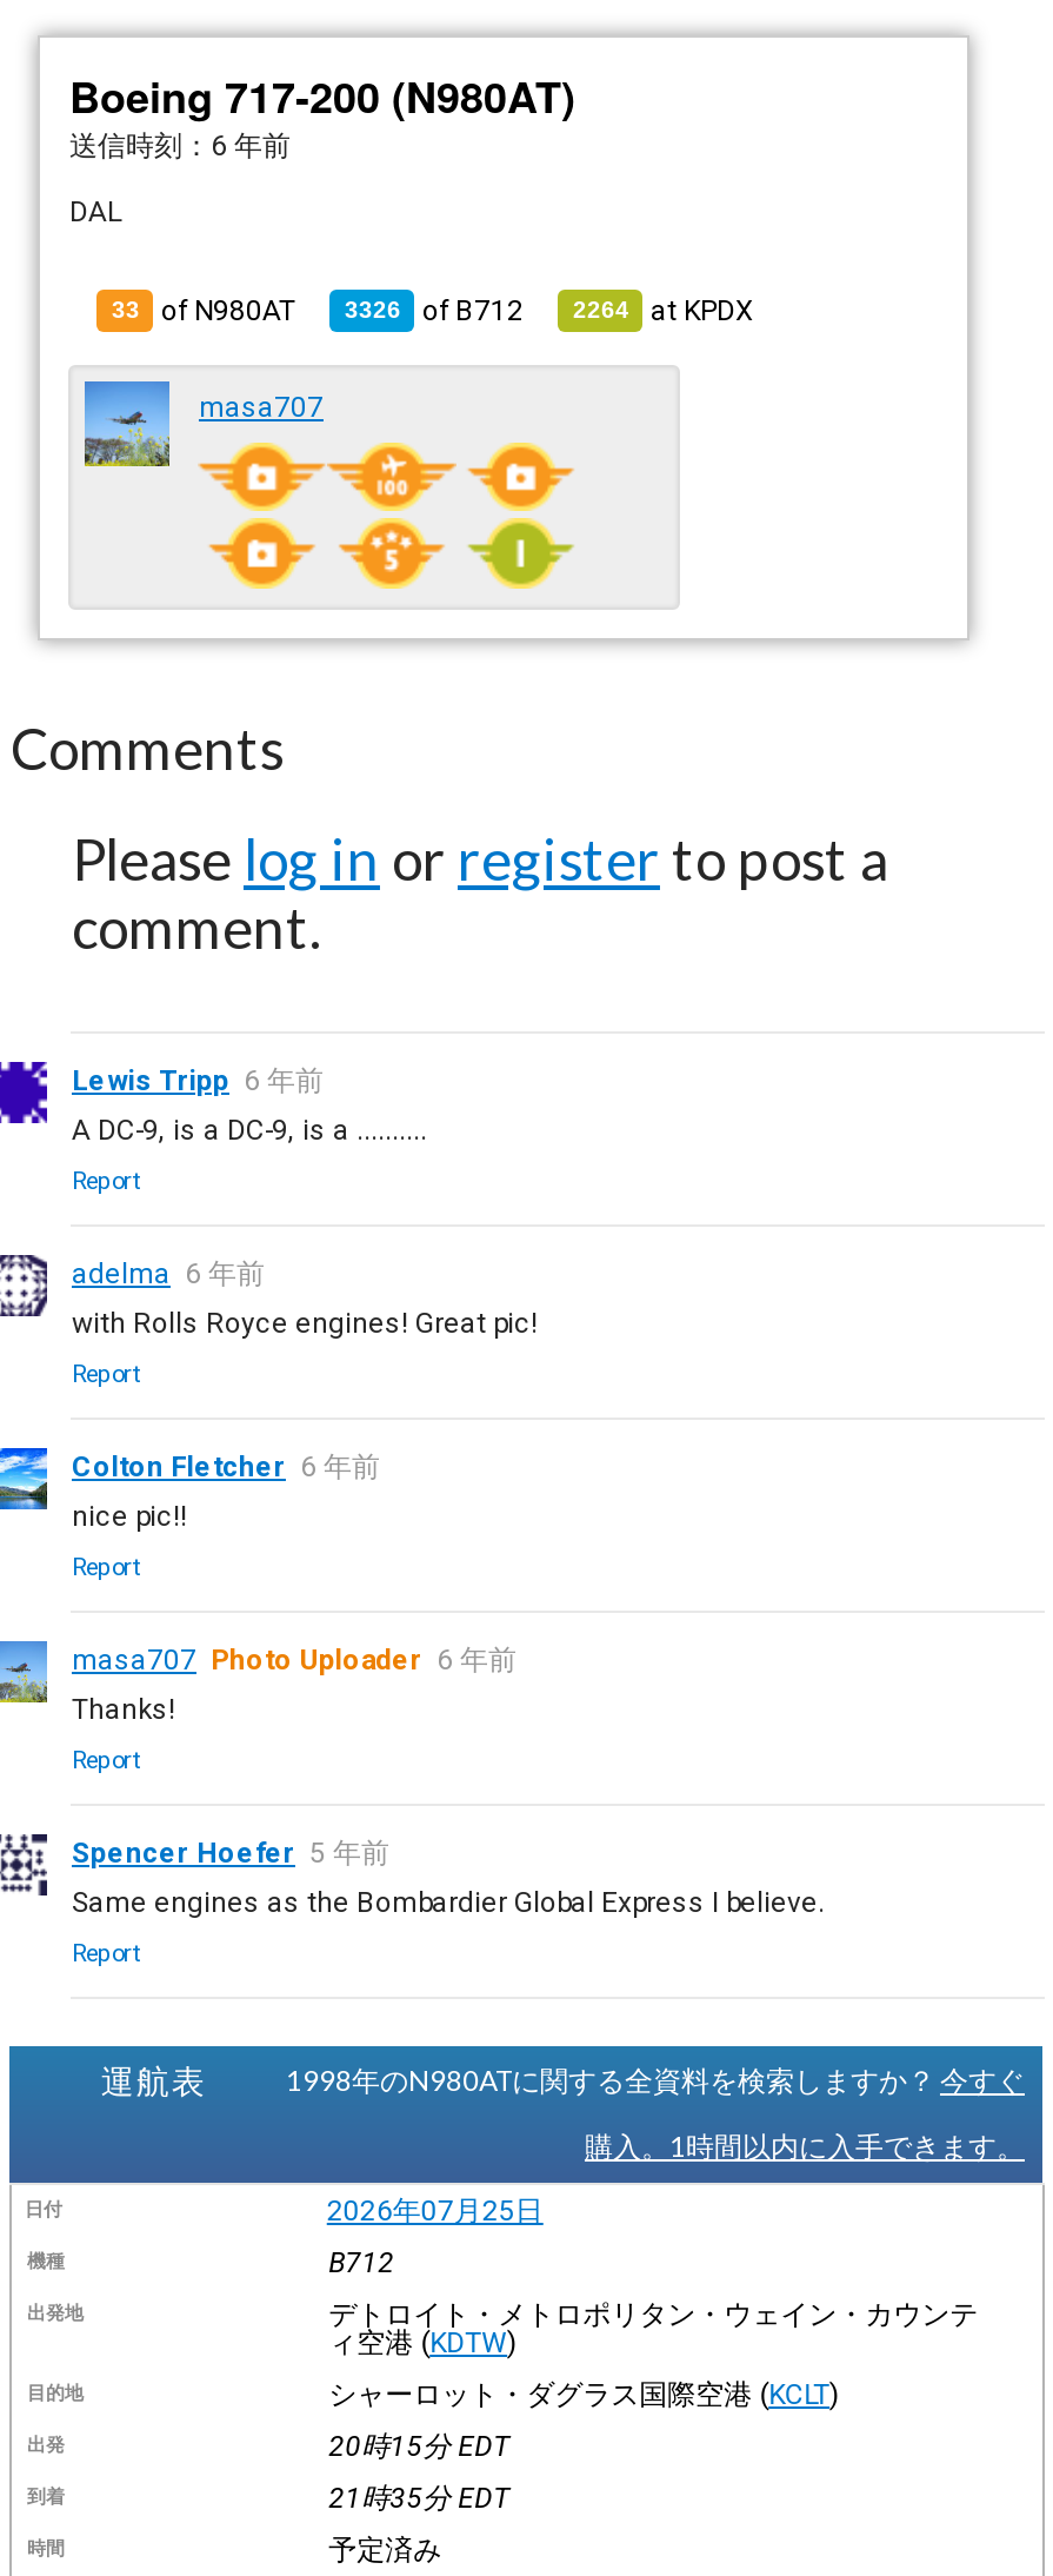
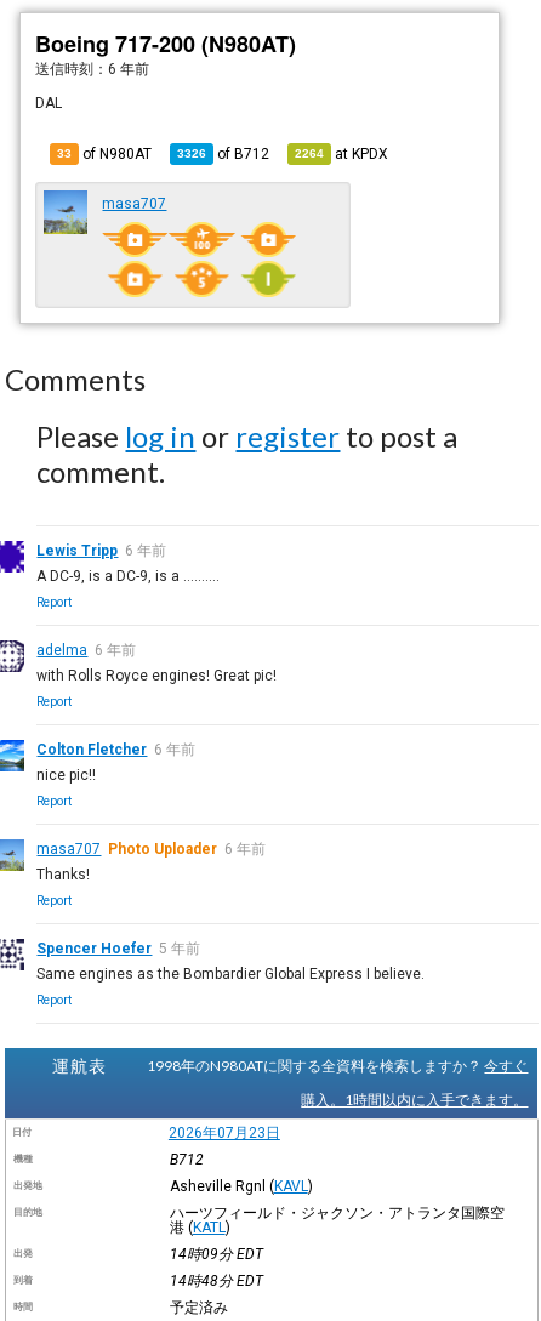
[327,2194,543,2227] 2026年07月25日 -> [168,1124,280,1141] 2026年07月23日
[328,2298,978,2359] デトロイト・メトロポリタン・ウェイン・カウンテ | ィ空港 (KDTW) -> [169,1178,312,1195] Asheville Rgnl (KAVL)
[328,2378,839,2411] シャーロット・ダグラス国際空港 (KCLT) -> [169,1204,504,1236] ハーツフィールド・ジャクソン・アトランタ国際空 | 港 (KATL)
[328,2430,510,2463] 20時15分EDT -> [169,1246,263,1263] 14時09分EDT
[328,2481,510,2514] 21時35分EDT -> [169,1272,263,1289] 14時48分EDT

